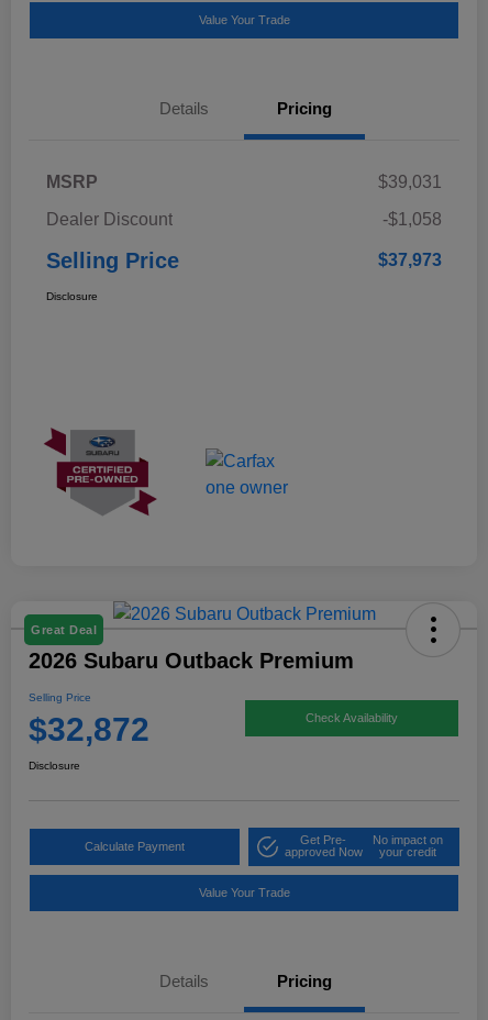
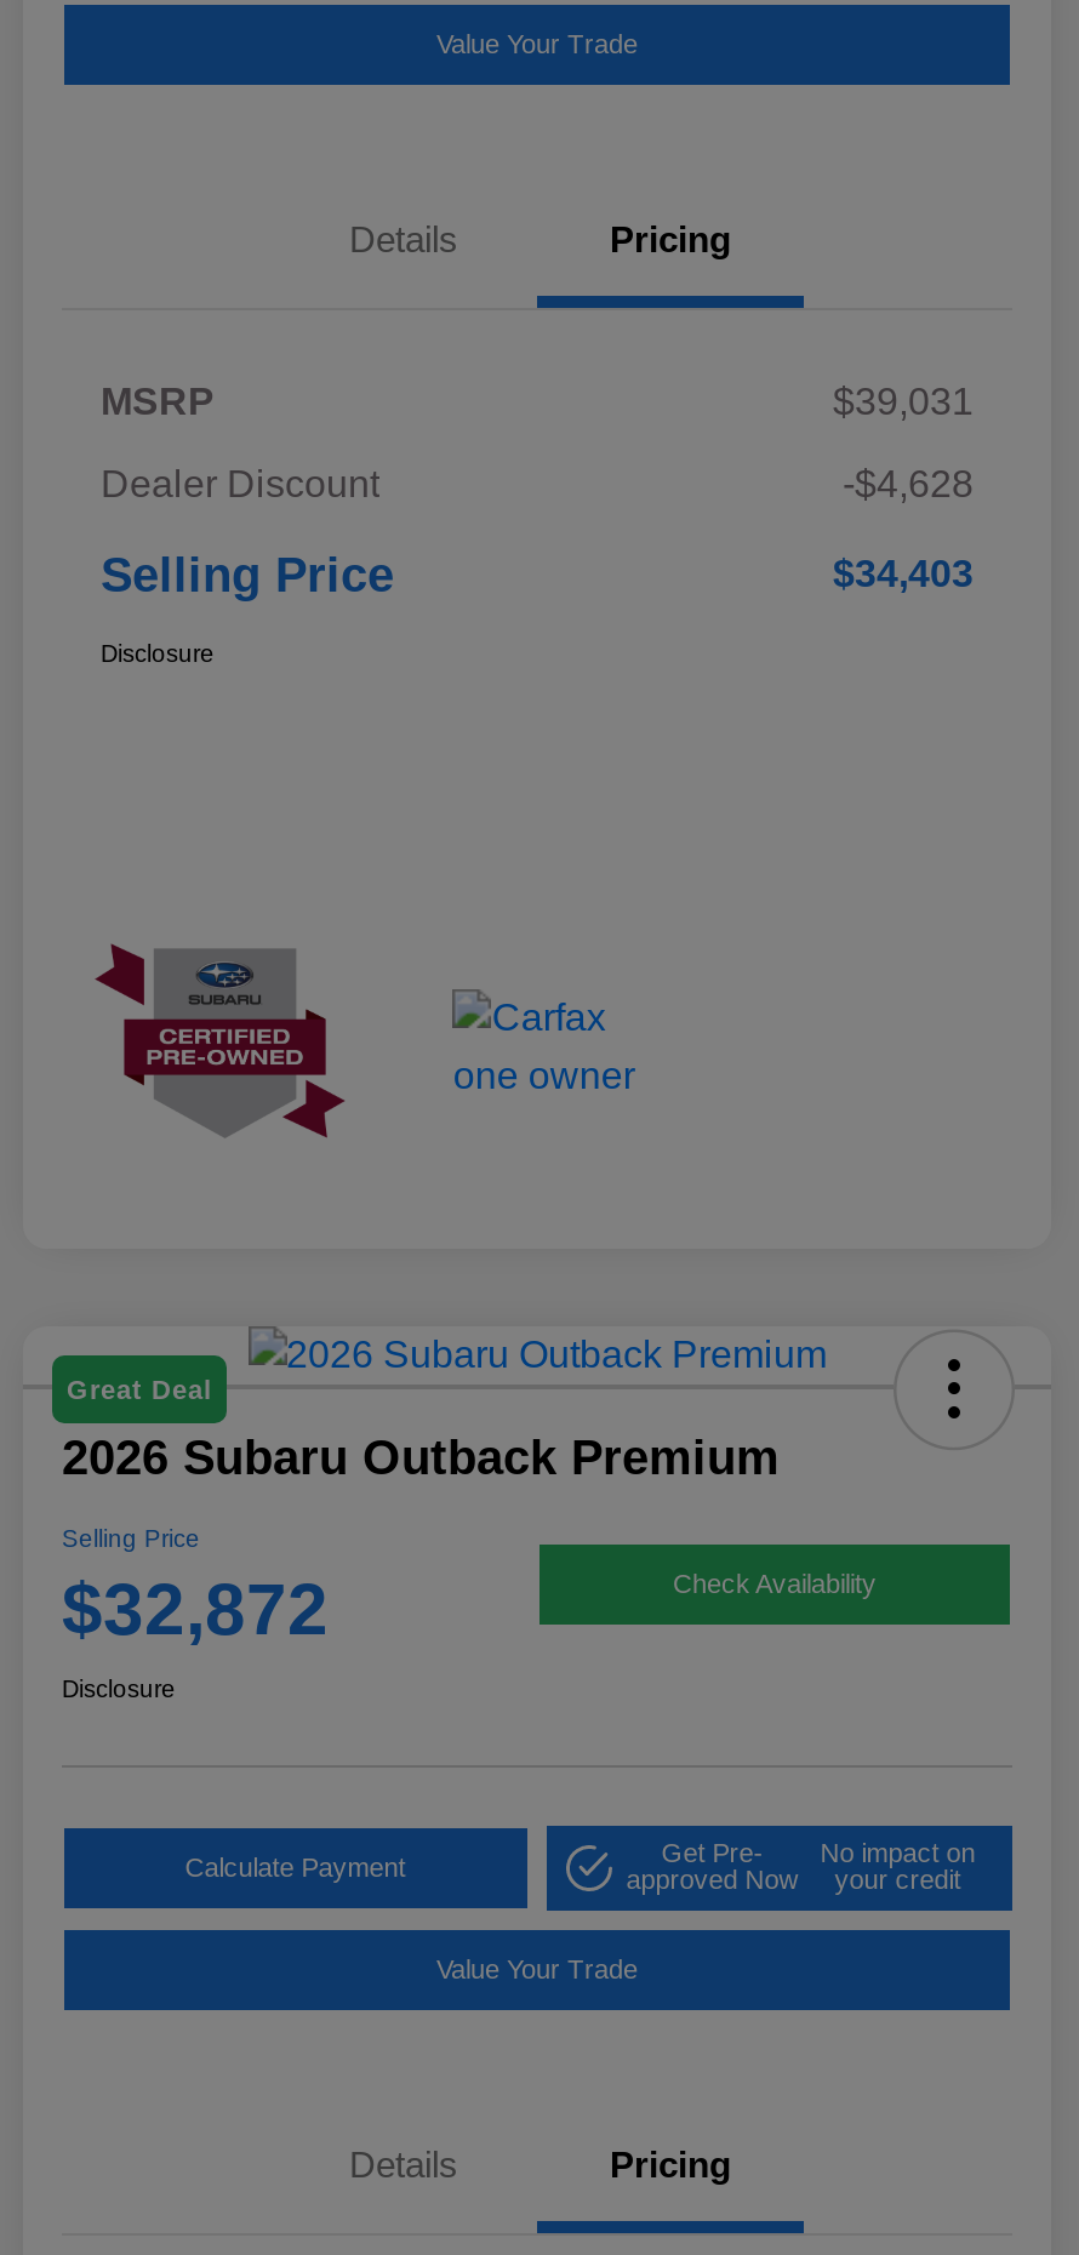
[382,210,442,229] -$1,058 -> [843,463,974,504] -$4,628
[378,251,442,269] $37,973 -> [833,553,974,594] $34,403

